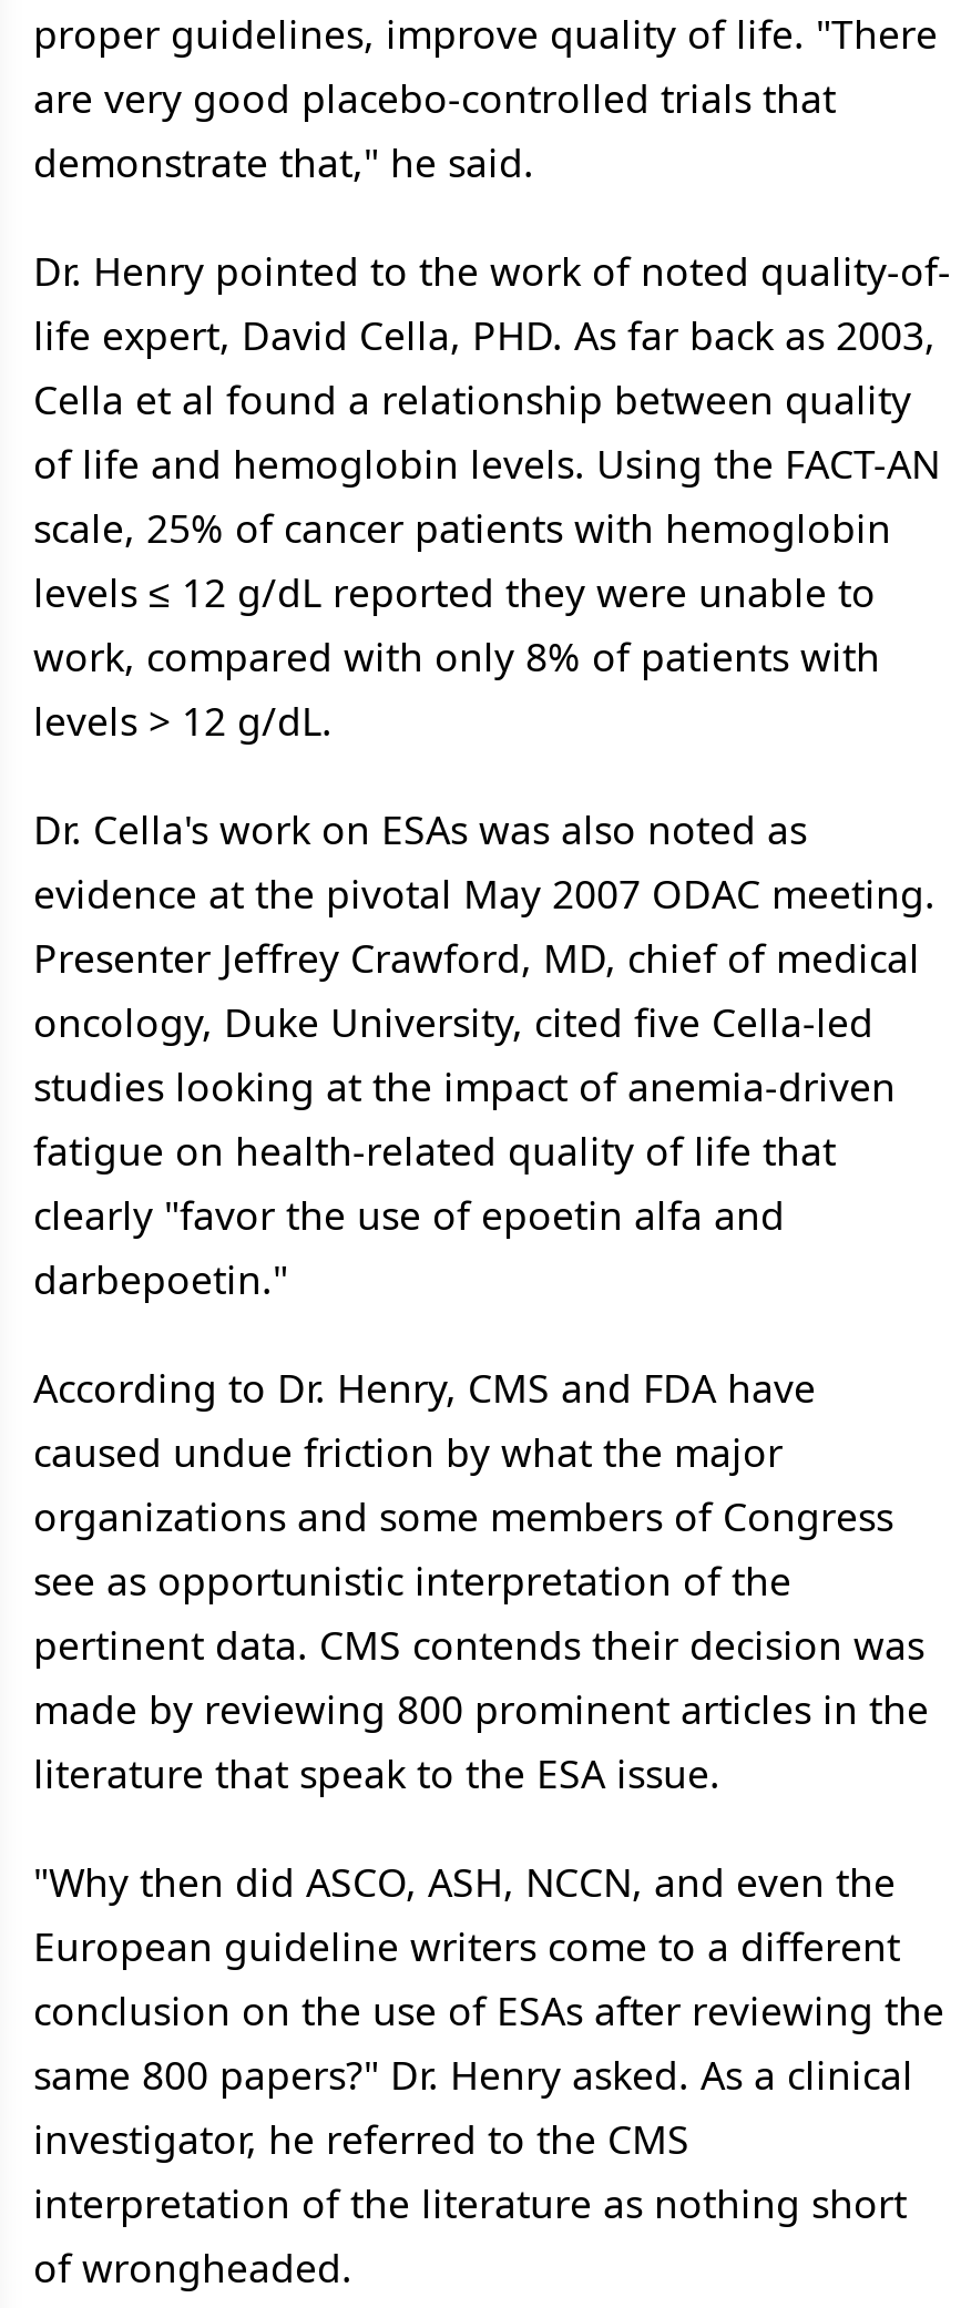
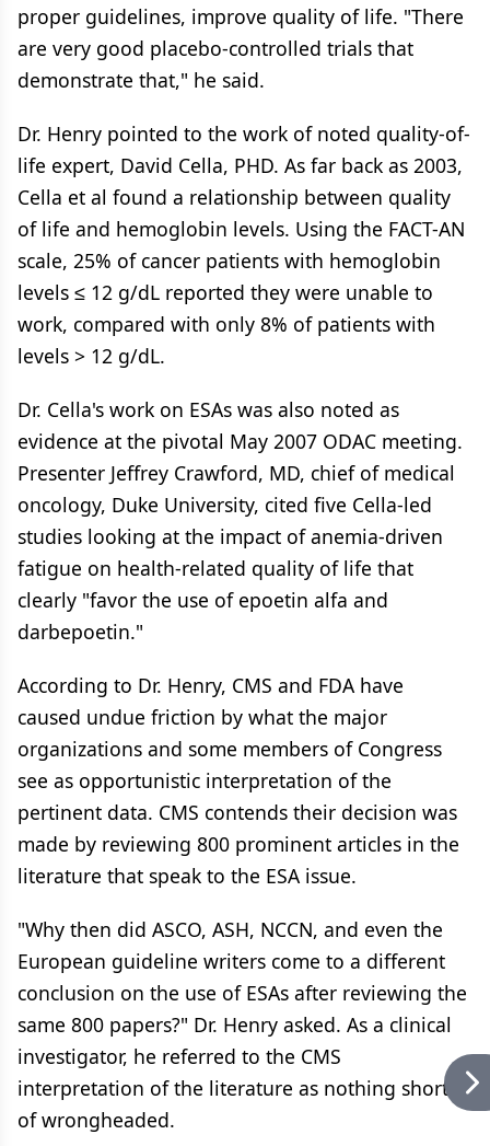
none -> [445,1053,487,1112] [image]

